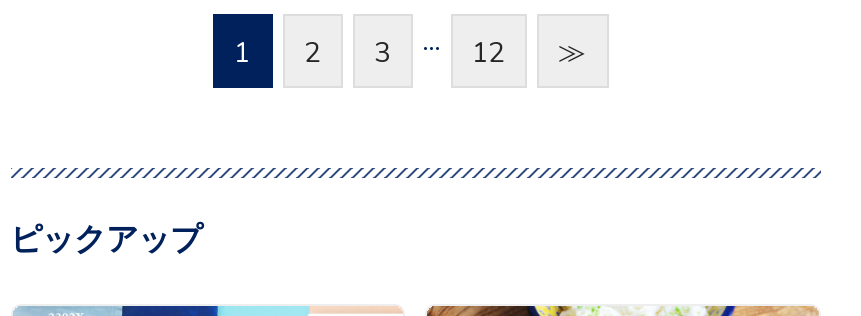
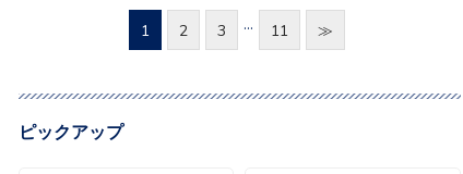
[472,36,504,64] 12 -> [270,22,288,37] 11

